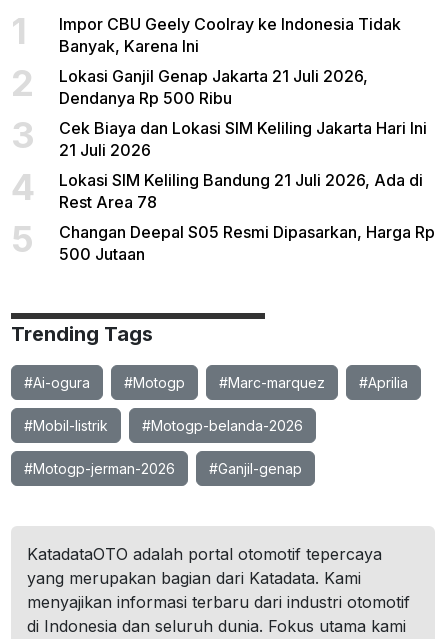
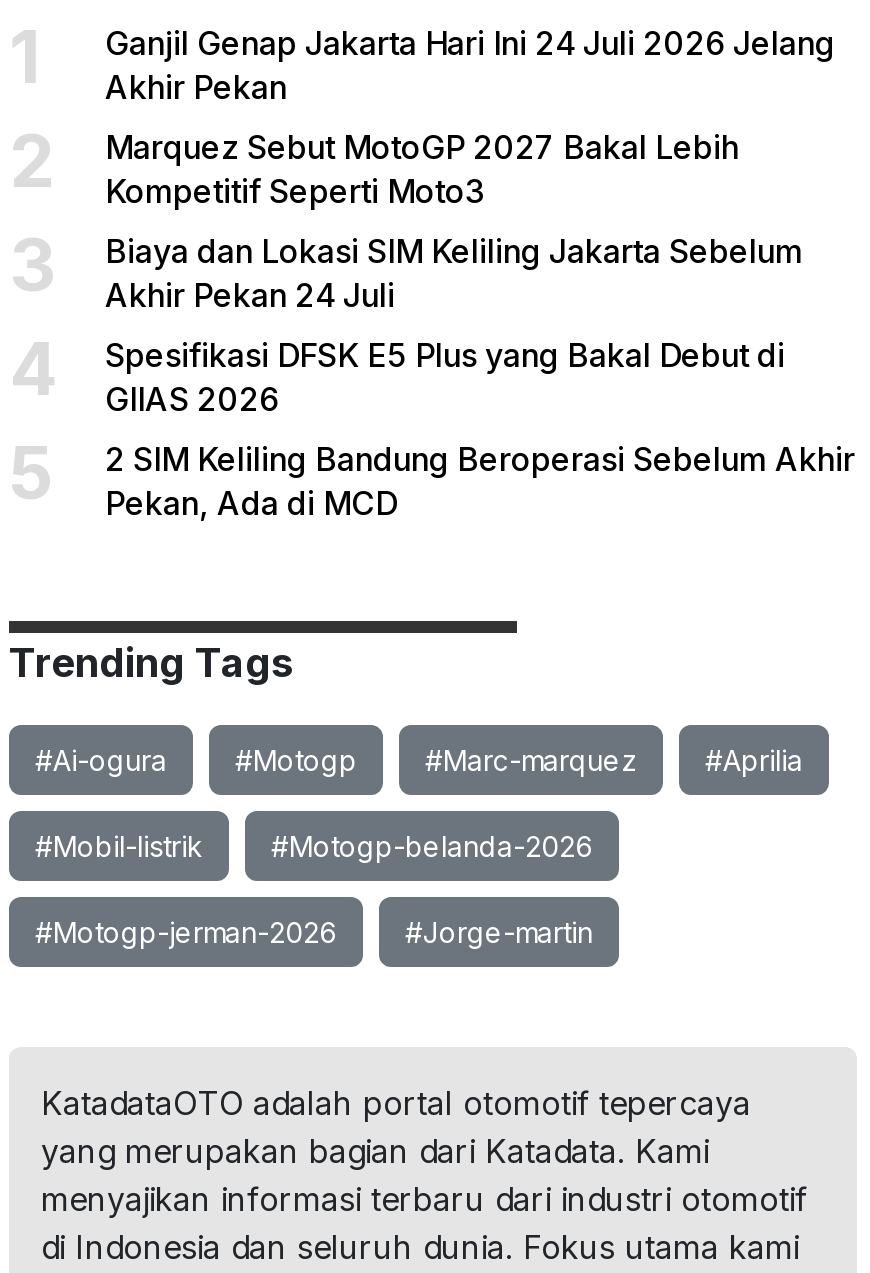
[59,14,401,56] Impor CBU Geely Coolray ke Indonesia Tidak | Banyak, Karena Ini -> [105,23,835,107] Ganjil Genap Jakarta Hari Ini 24 Juli 2026 Jelang | Akhir Pekan
[59,66,368,108] Lokasi Ganjil Genap Jakarta 21 Juli 2026, | Dendanya Rp 500 Ribu -> [105,127,739,211] Marquez Sebut MotoGP 2027 Bakal Lebih | Kompetitif Seperti Moto3
[59,118,427,160] Cek Biaya dan Lokasi SIM Keliling Jakarta Hari Ini | 21 Juli 2026 -> [105,231,803,315] Biaya dan Lokasi SIM Keliling Jakarta Sebelum | Akhir Pekan 24 Juli
[59,170,423,212] Lokasi SIM Keliling Bandung 21 Juli 2026, Ada di | Rest Area 78 -> [105,335,785,419] Spesifikasi DFSK E5 Plus yang Bakal Debut di | GIIAS 2026
[59,222,435,264] Changan Deepal S05 Resmi Dipasarkan, Harga Rp | 500 Jutaan -> [105,439,855,523] 2 SIM Keliling Bandung Beroperasi Sebelum Akhir | Pekan, Ada di MCD
[209,460,302,477] #Ganjil-genap -> [405,915,593,949] #Jorge-martin

